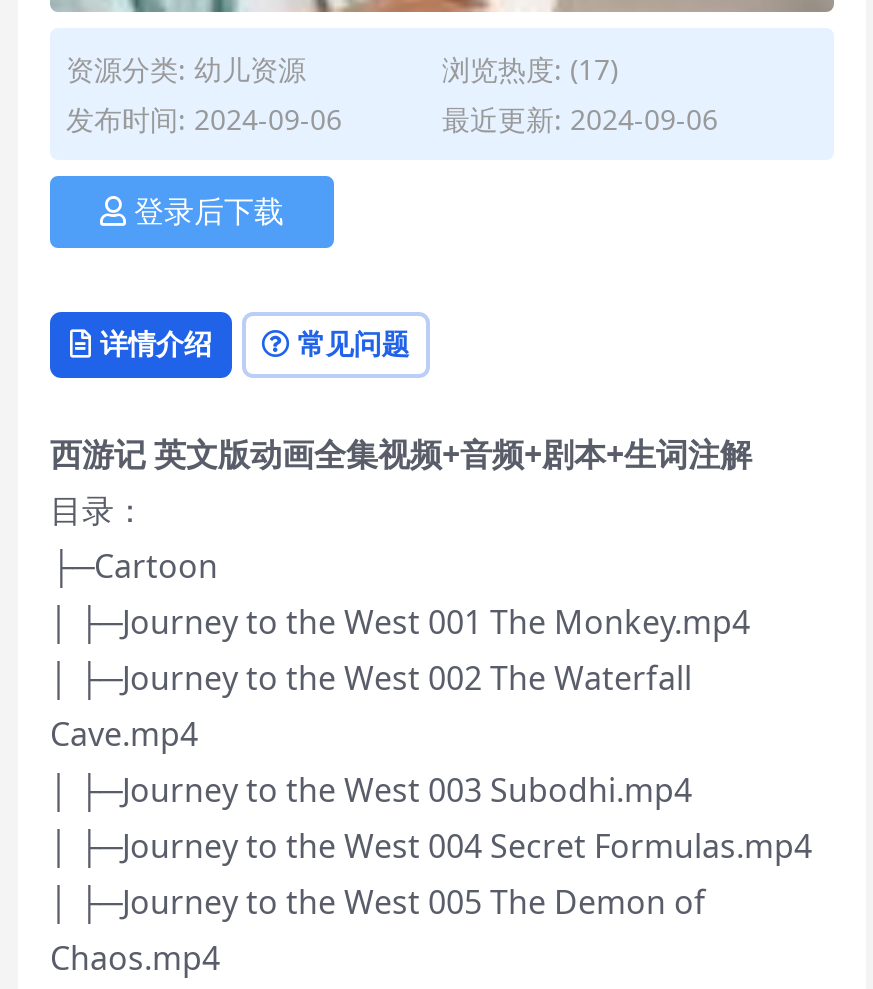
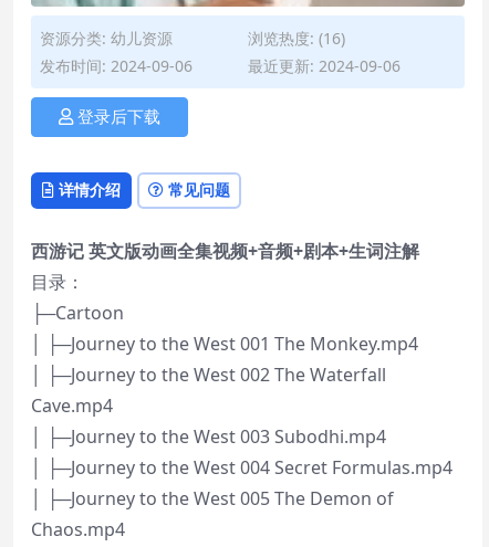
[442,50,618,88] 浏览热度: (17) -> [248,28,345,49] 浏览热度: (16)

